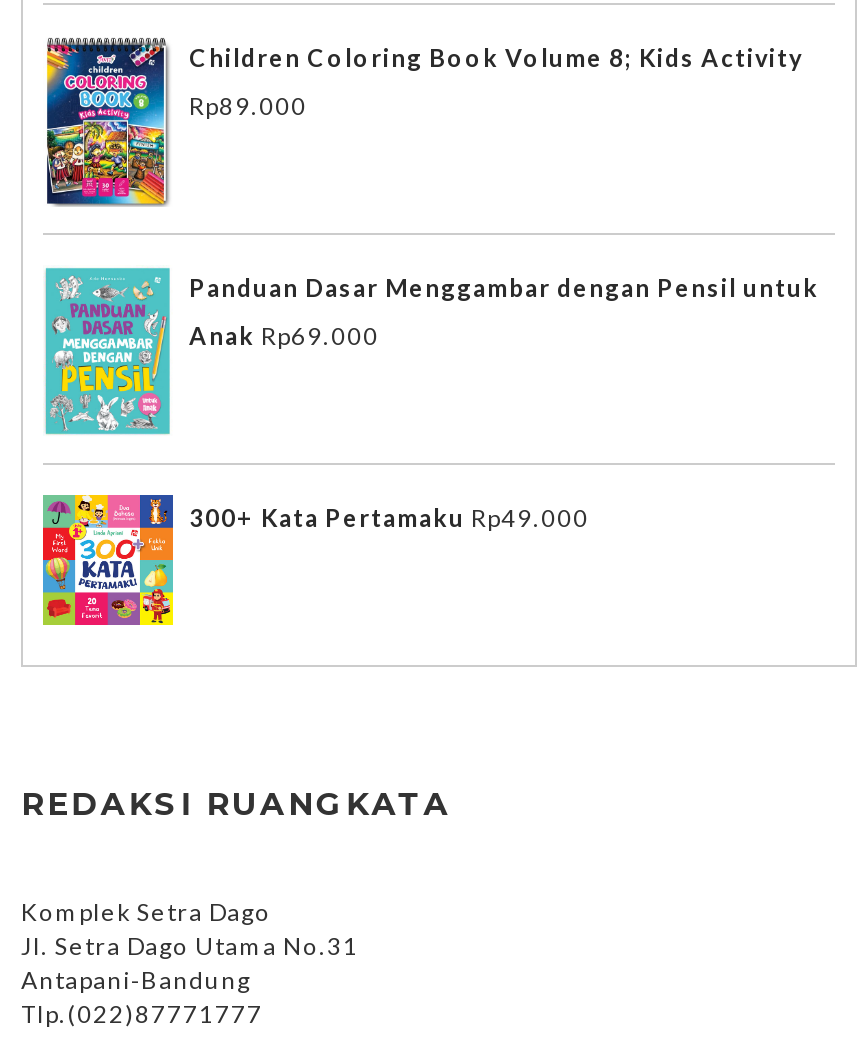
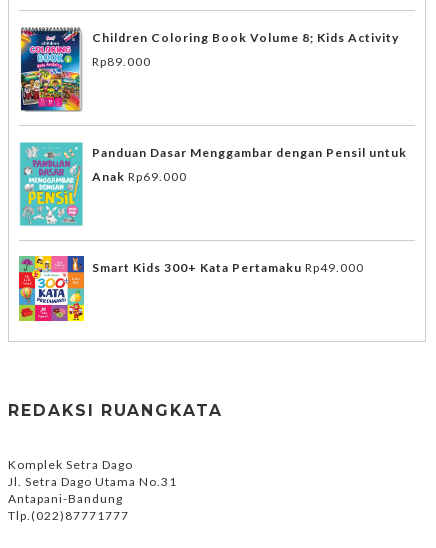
[189,502,589,532] 300+ Kata Pertamaku Rp49.000 -> [92,260,364,275] Smart Kids 300+ Kata Pertamaku Rp49.000

